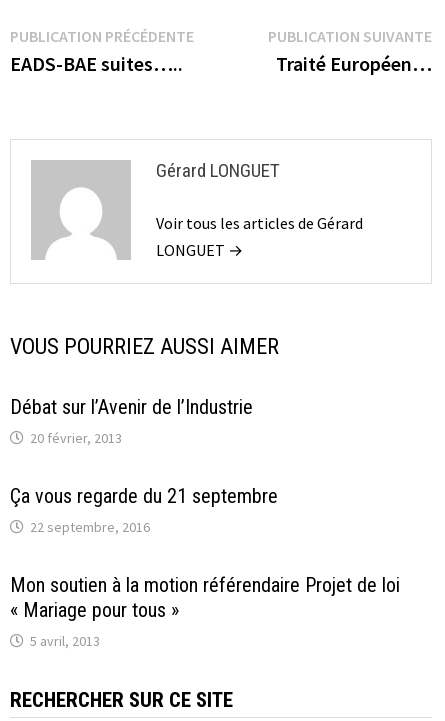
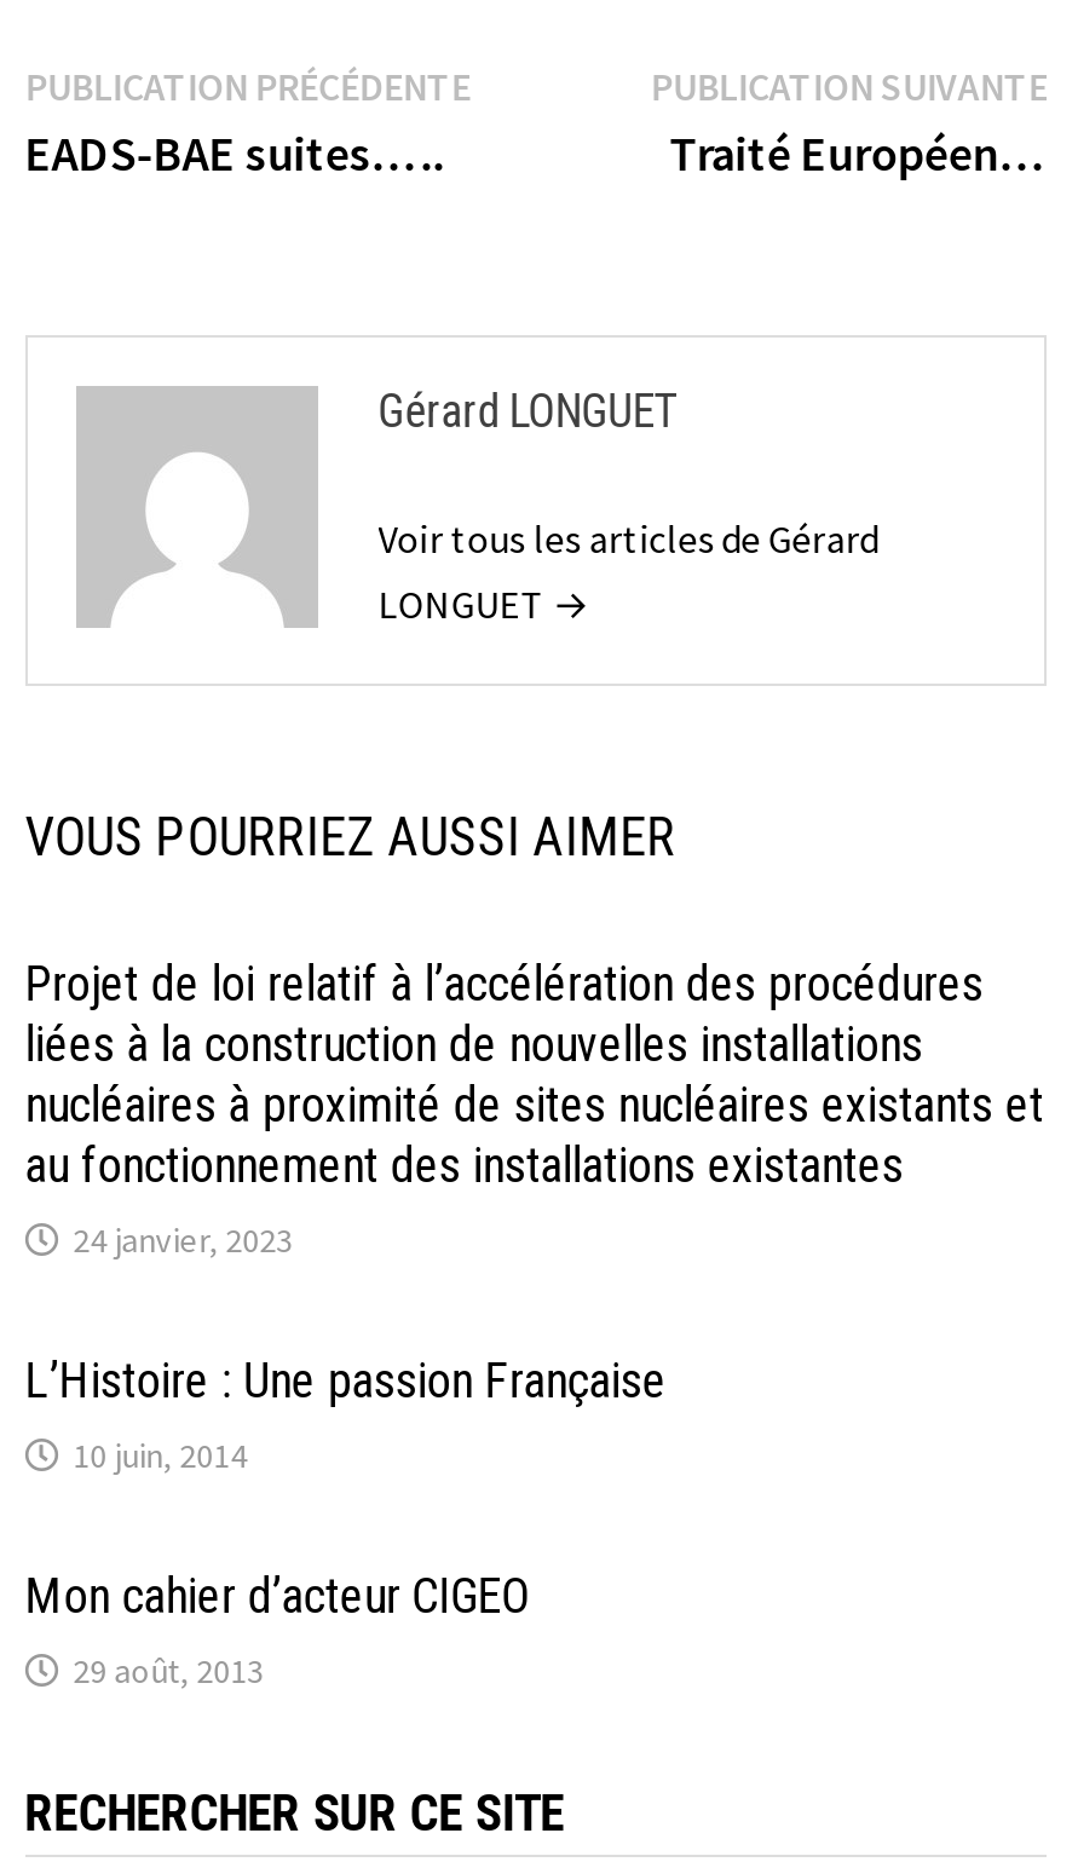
[10,395,253,447] Débat sur l’Avenir de l’Industrie | 20 février, 2013 -> [25,955,1044,1262] Projet de loi relatif à l’accélération des procédures | liées à la construction de nouvelles installations | nucléaires à proximité de sites nucléaires existants et | au fonctionnement des installations existantes | 24 janvier, 2023
[10,484,278,536] Ça vous regarde du 21 septembre | 22 septembre, 2016 -> [25,1352,666,1478] L’Histoire : Une passion Française | 10 juin, 2014
[10,573,400,650] Mon soutien à la motion référendaire Projet de loi | « Mariage pour tous » | 5 avril, 2013 -> [25,1567,531,1693] Mon cahier d’acteur CIGEO | 29 août, 2013

